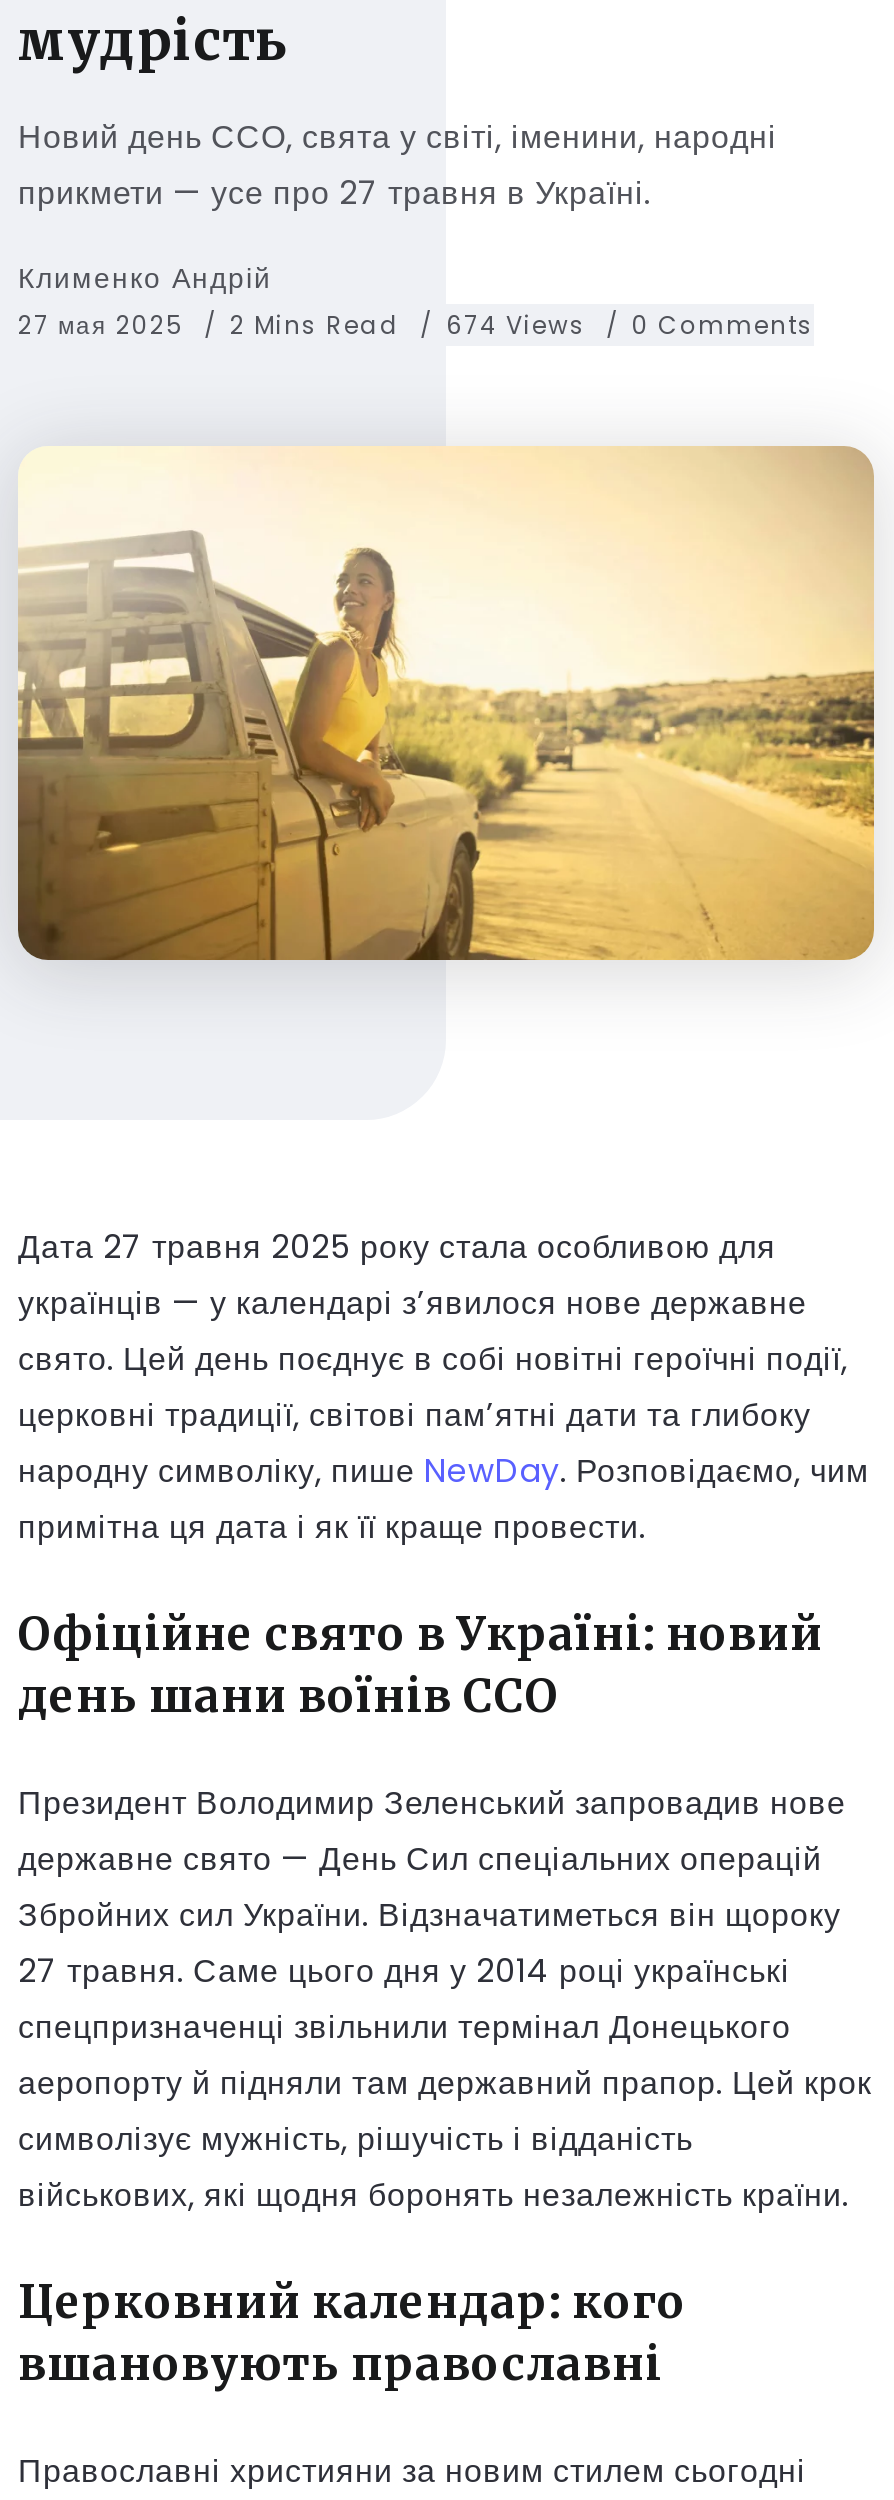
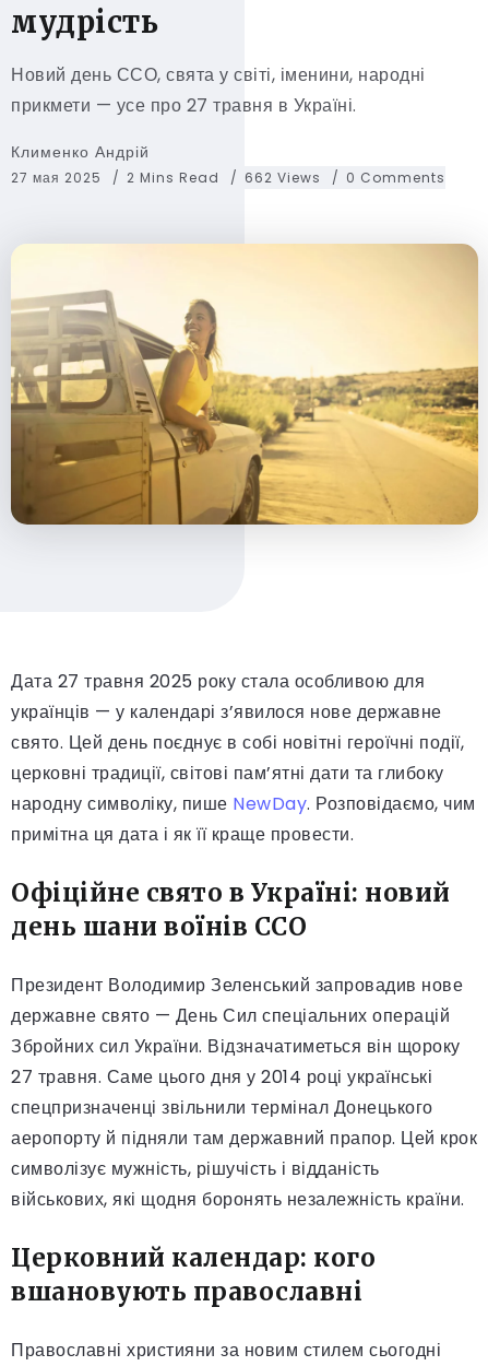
[18,308,814,342] 27 мая 2025 2 Mins Read 674 Views 0 Comments -> [11,168,445,187] 27 мая 2025 2 Mins Read 662 Views 0 Comments

